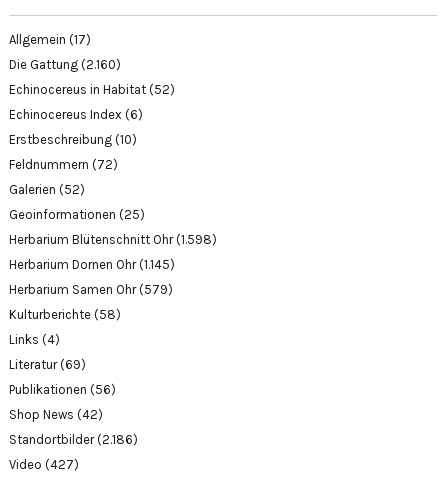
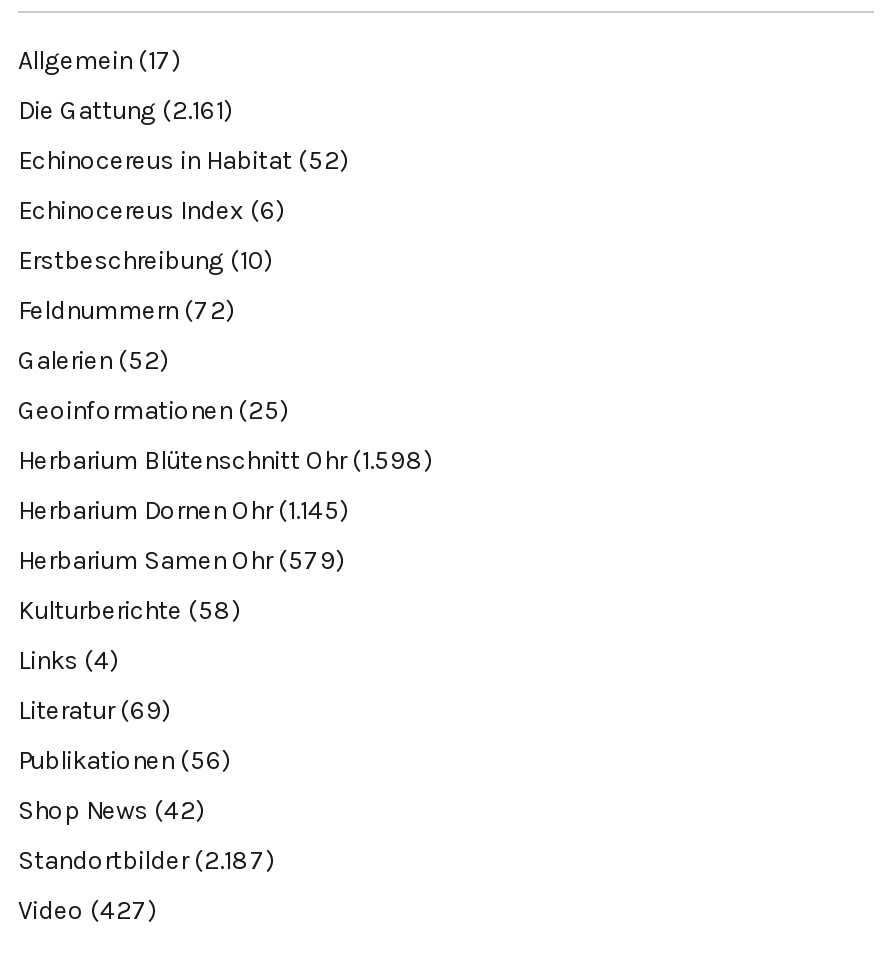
[9,57,121,72] Die Gattung (2.160) -> [18,95,234,125] Die Gattung (2.161)
[9,432,138,447] Standortbilder (2.186) -> [18,845,276,875] Standortbilder (2.187)

